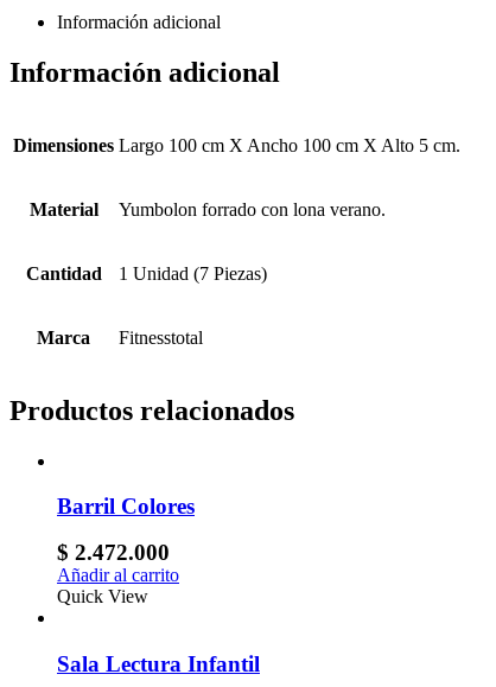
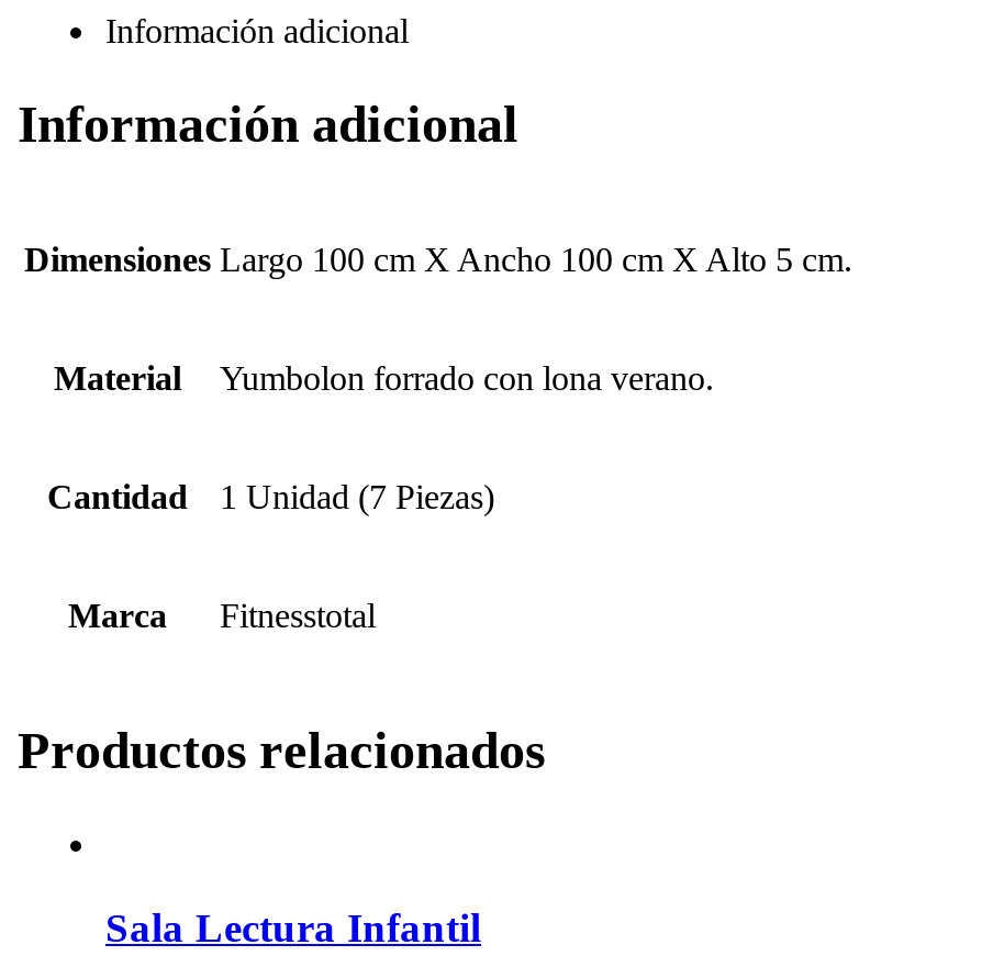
[57,494,195,607] Barril Colores | $2.472.000 | Añadir al carrito | Quick View -> none

